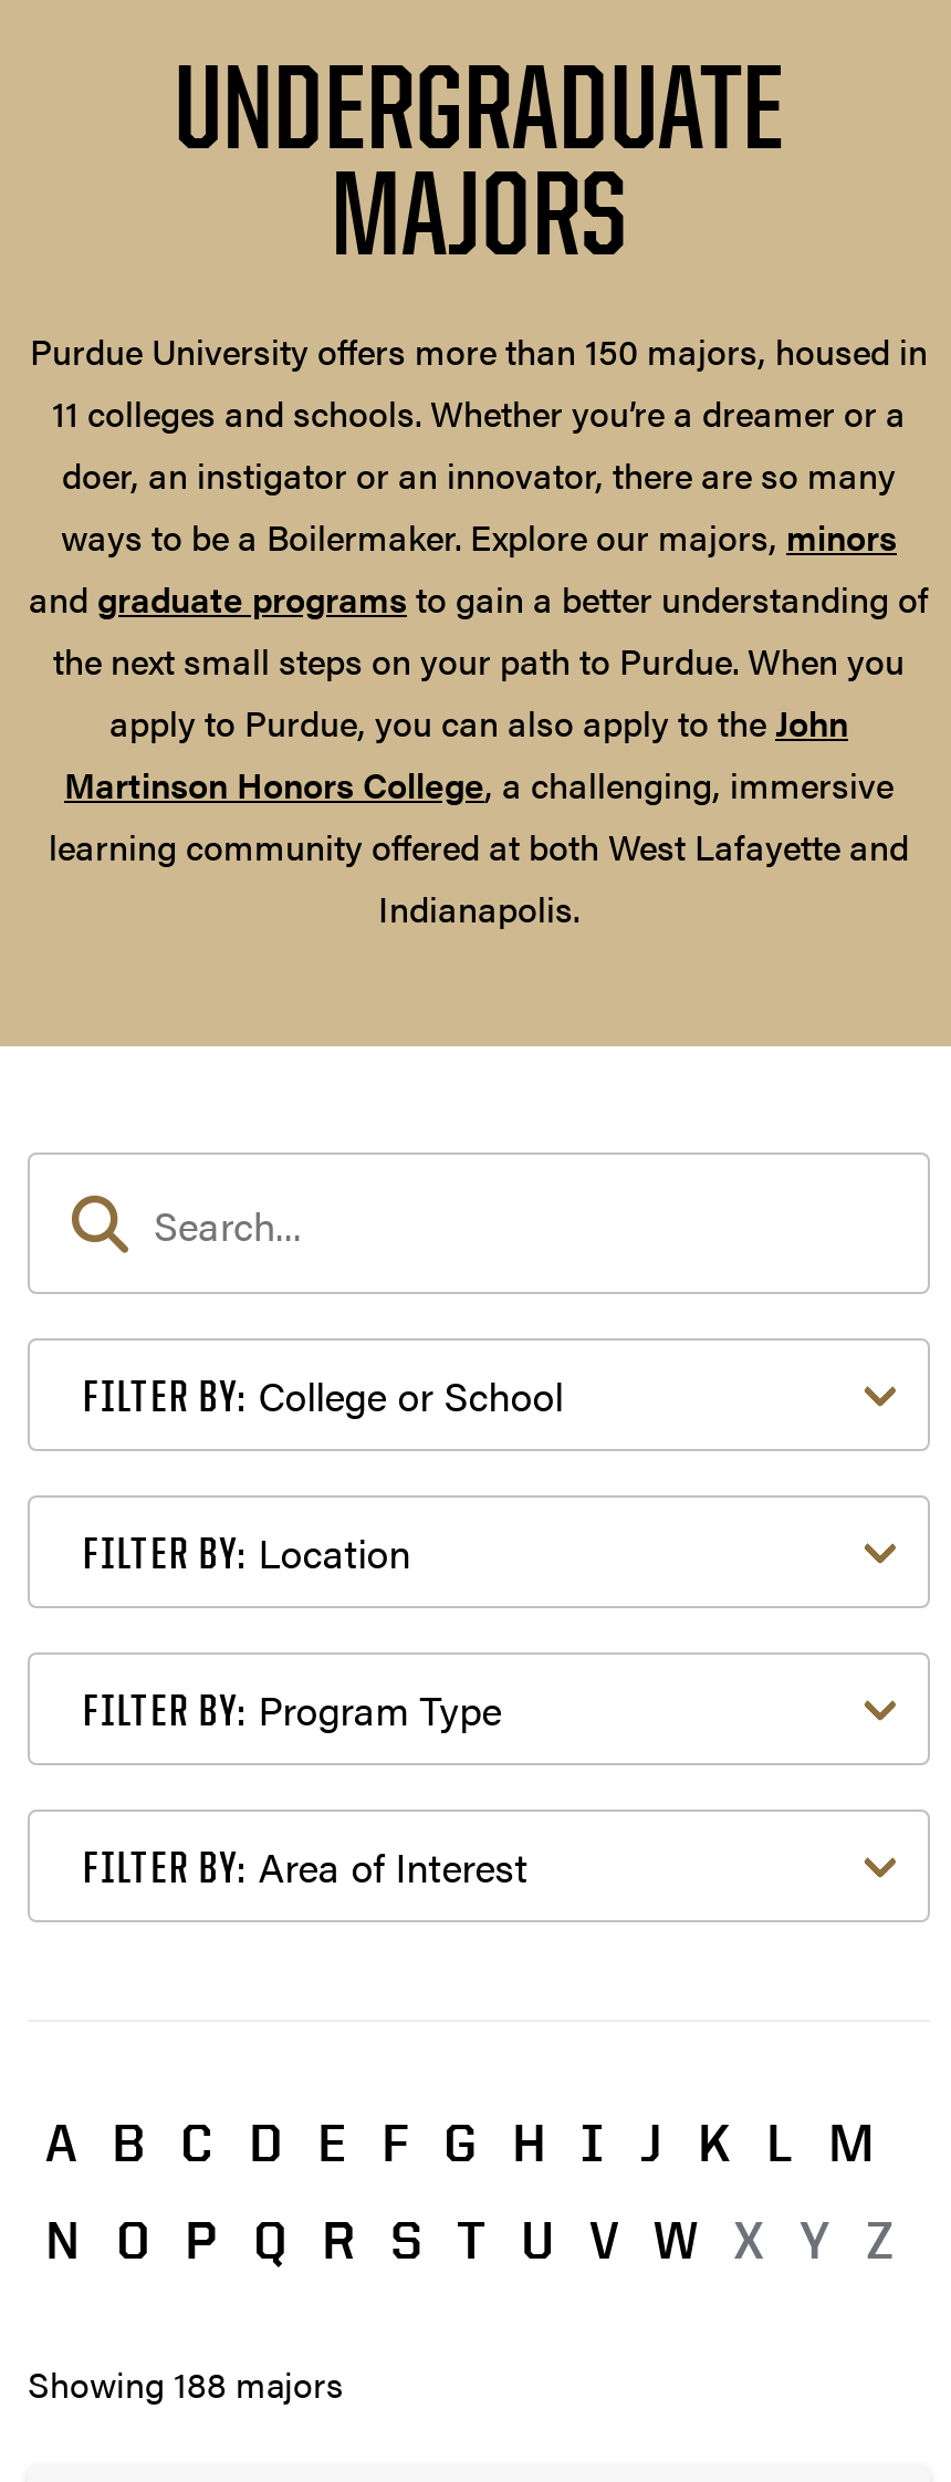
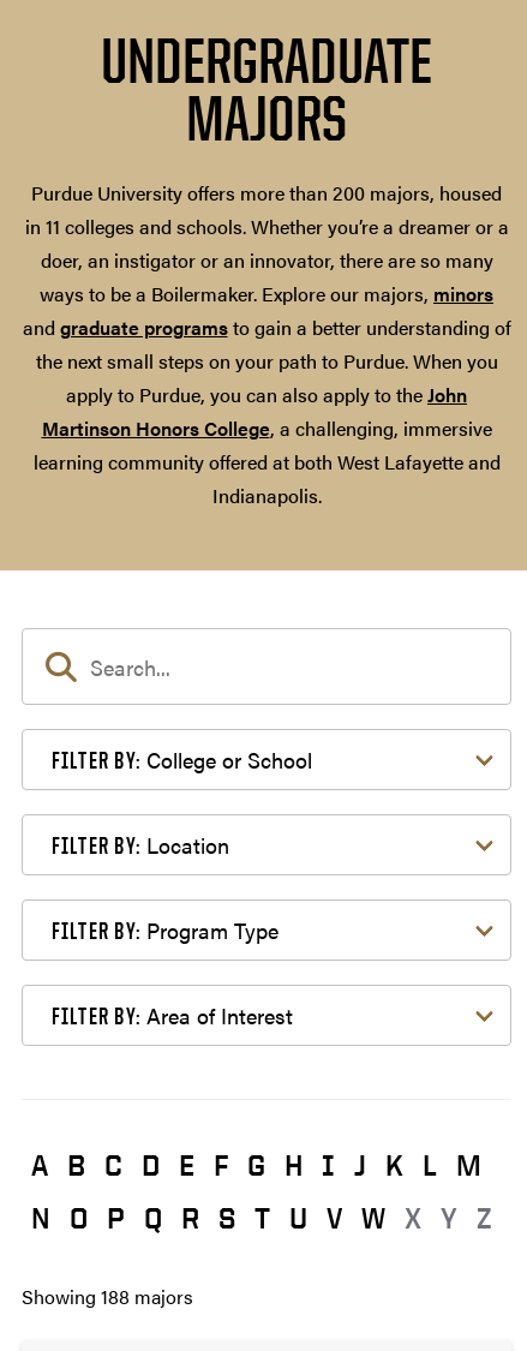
[30,326,928,438] Purdue University offers more than 150 majors, housed in | 11 colleges and schools. Whether you’re a dreamer or a -> [25,179,508,240] Purdue University offers more than 200 majors, housed | in 11 colleges and schools. Whether you’re a dreamer or a

